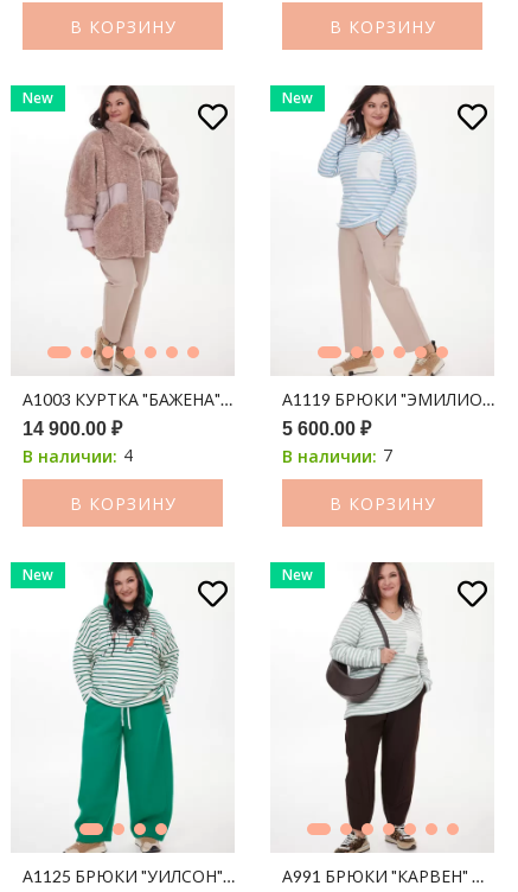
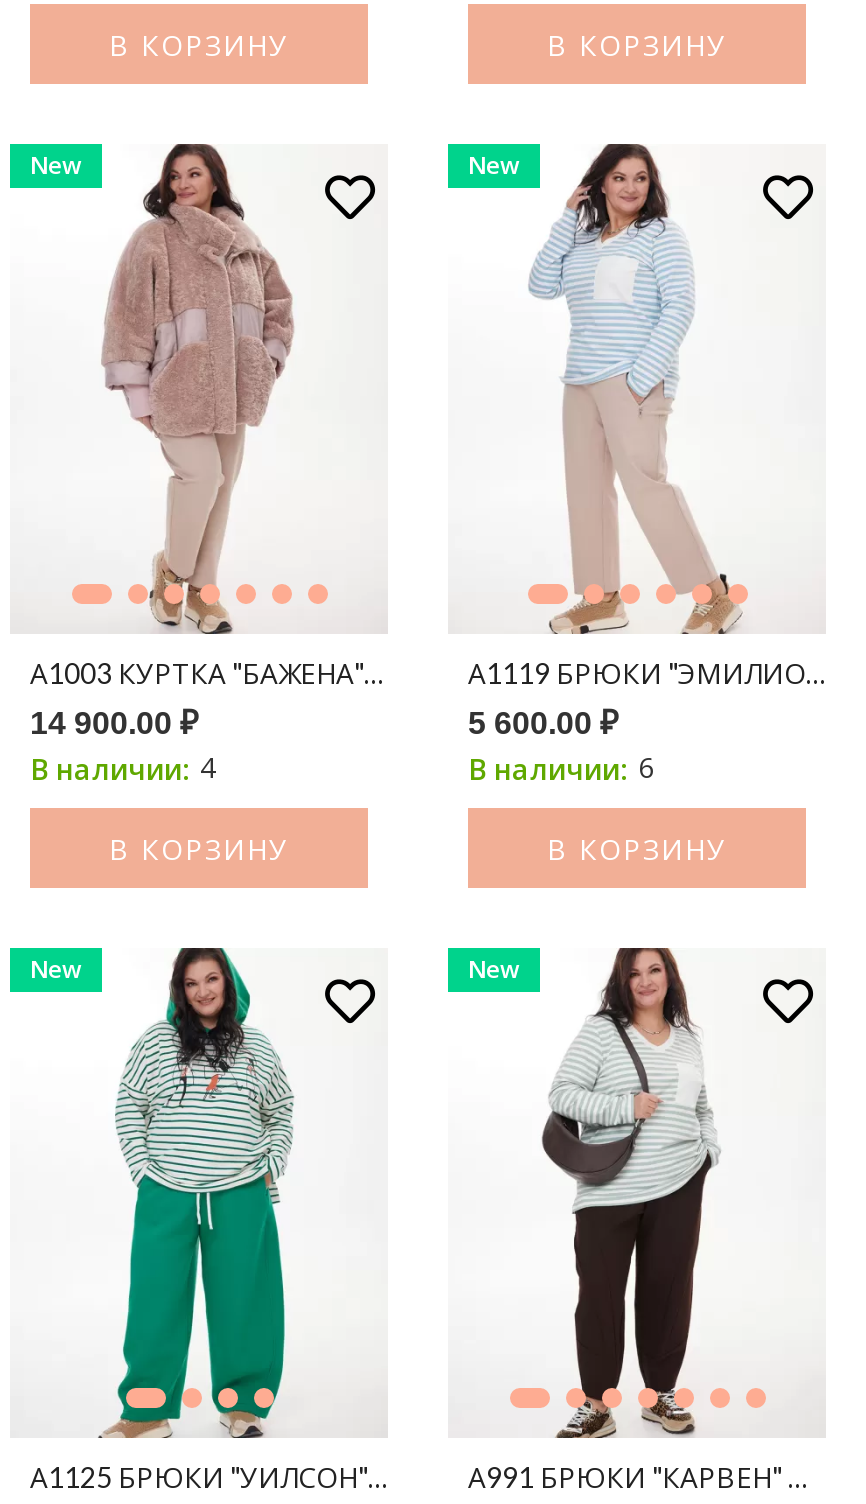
[282,444,392,467] В наличии: 7 -> [468,748,654,787] В наличии: 6

